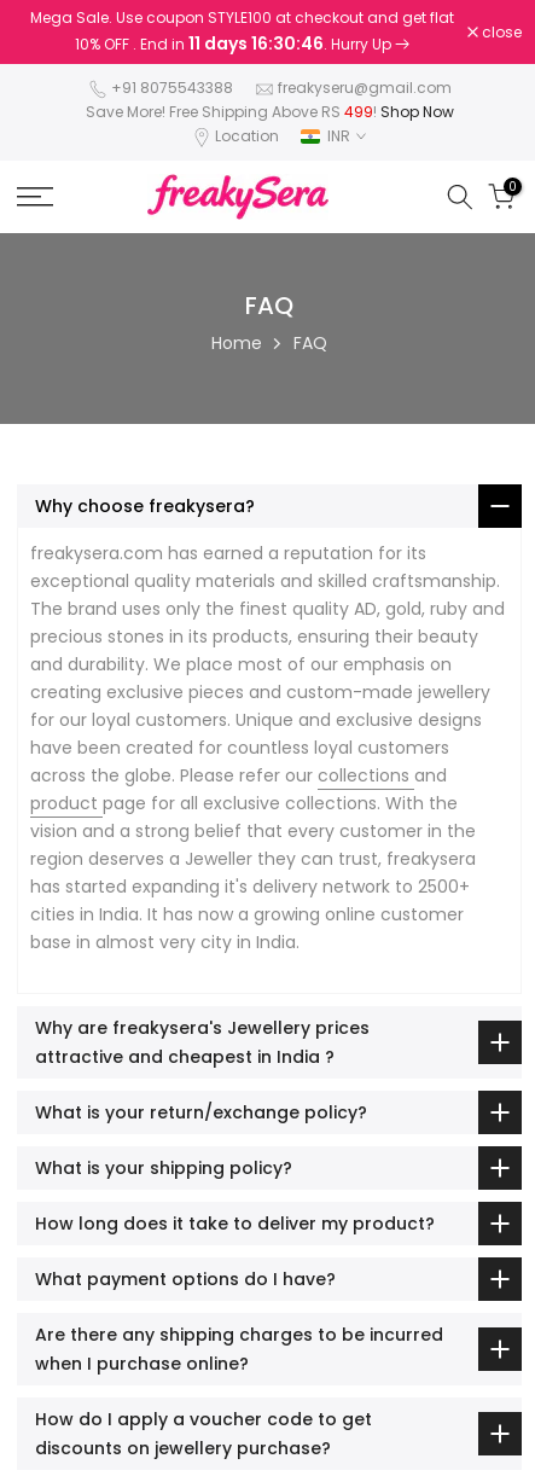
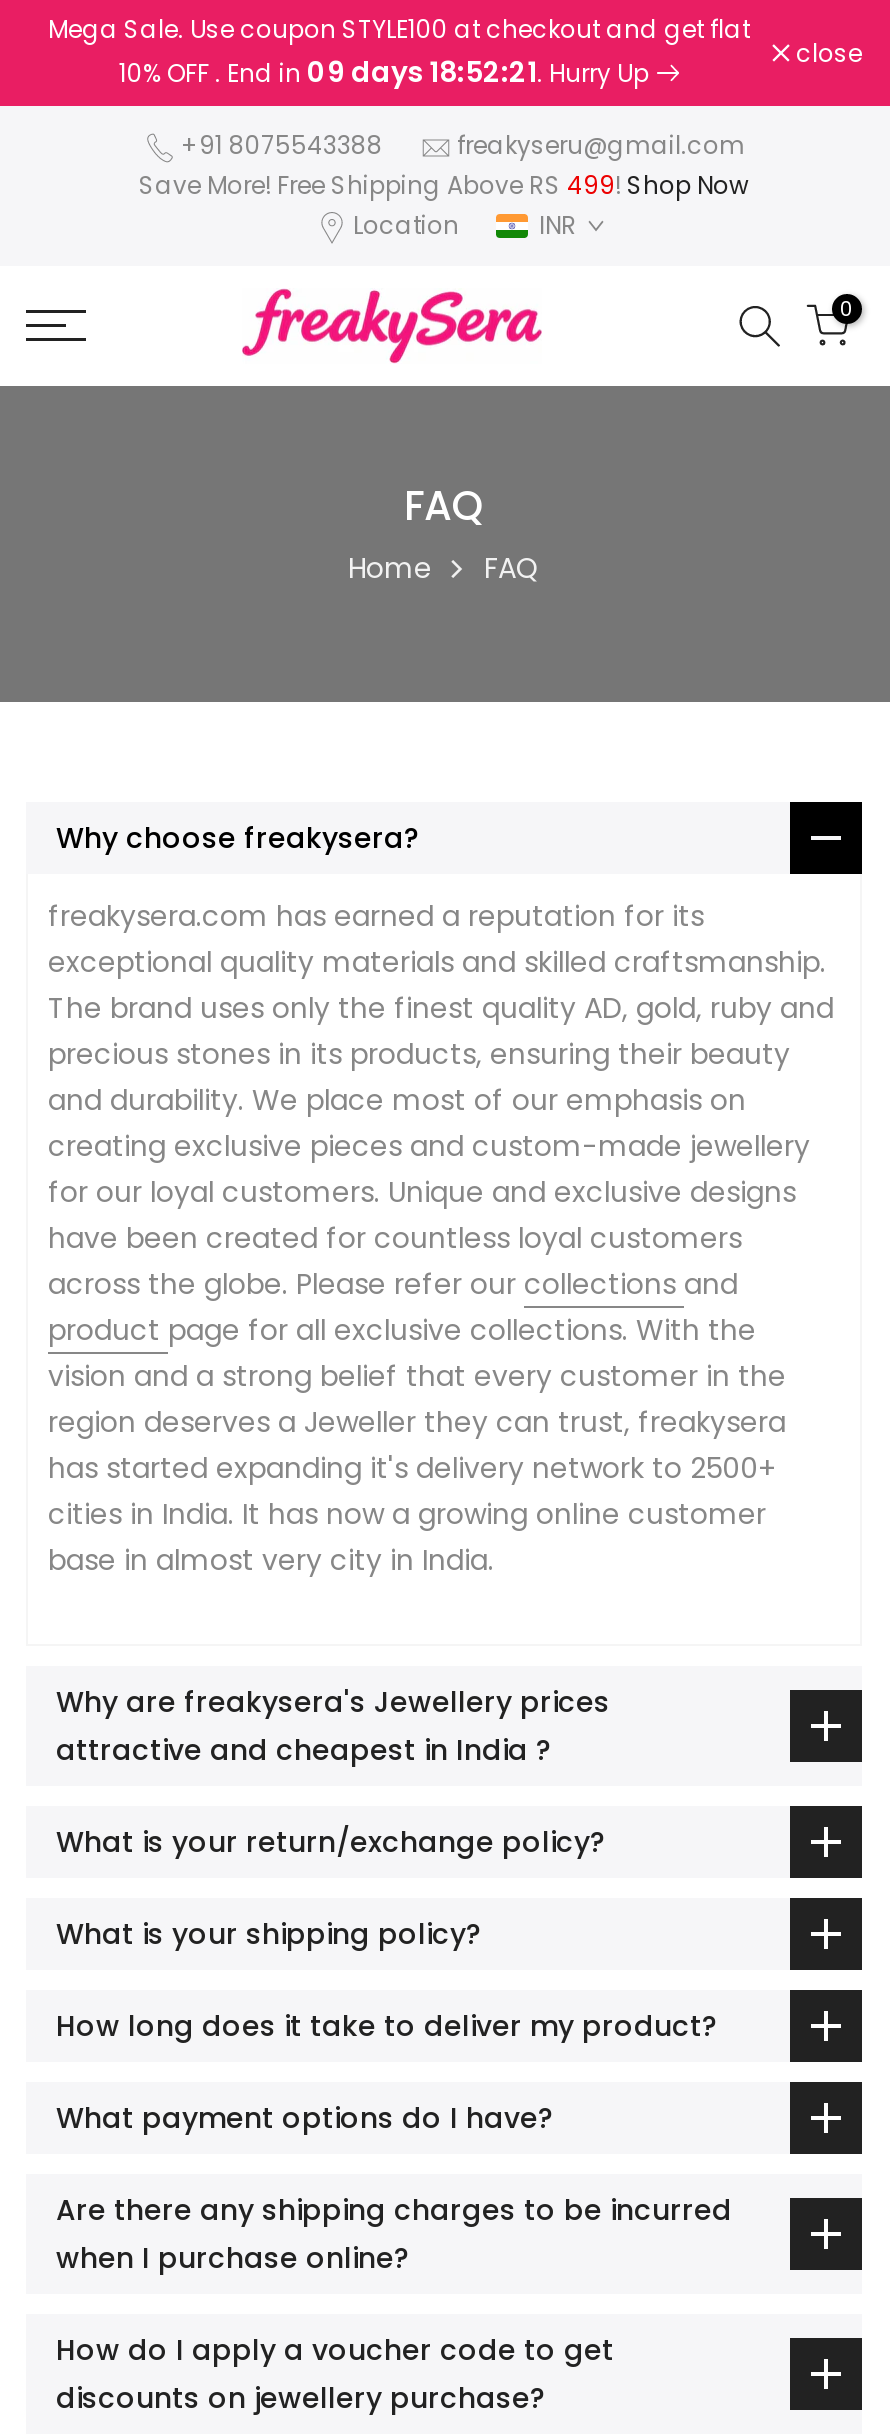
[75,31,395,56] 10% OFF . End in 11 days 16:30:46. Hurry Up -> [119,52,655,92] 10% OFF . End in 09 days 18:52:21. Hurry Up

